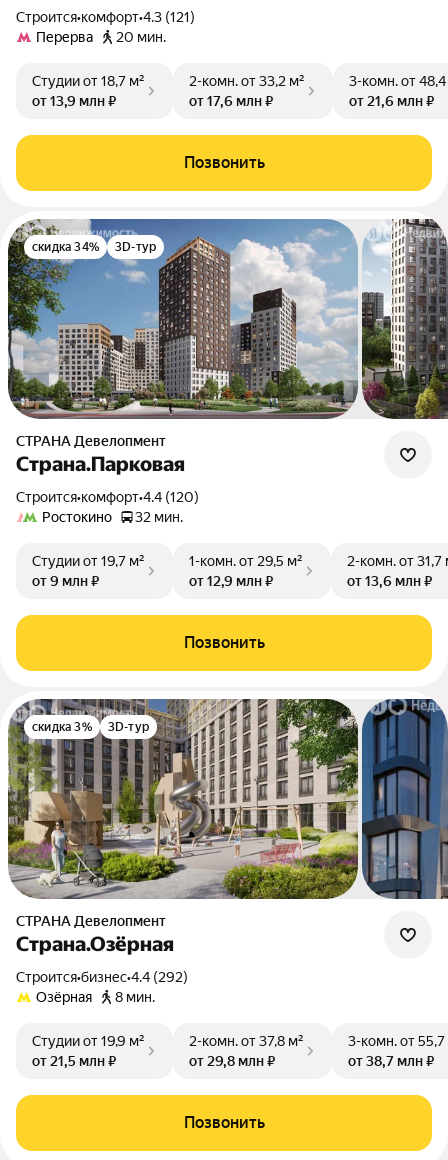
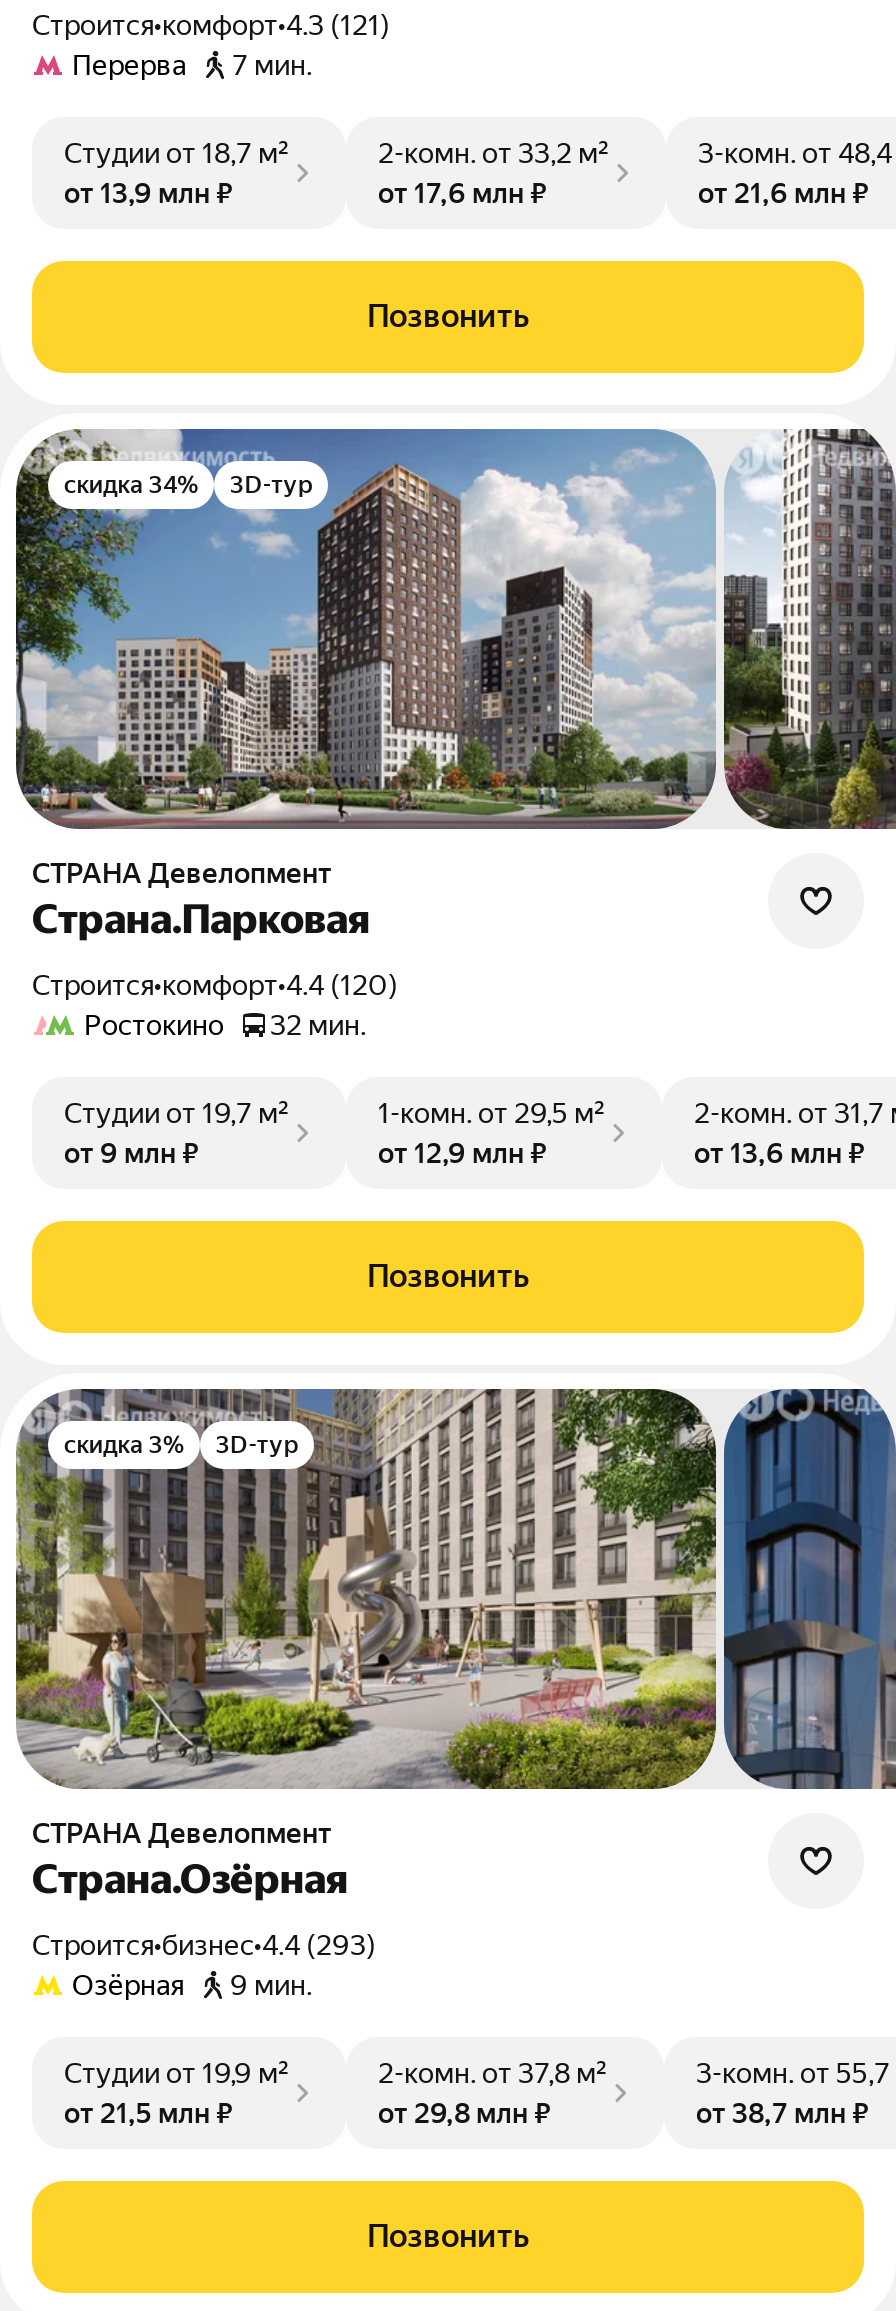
[36,29,166,45] Перерва 20 мин. -> [72,49,312,81] Перерва 7 мин.
[25,969,188,985] Строится•бизнес•4.4 (292) -> [50,1929,376,1961] Строится•бизнес•4.4 (293)
[36,989,155,1005] Озёрная 8 мин. -> [72,1969,312,2001] Озёрная 9 мин.

